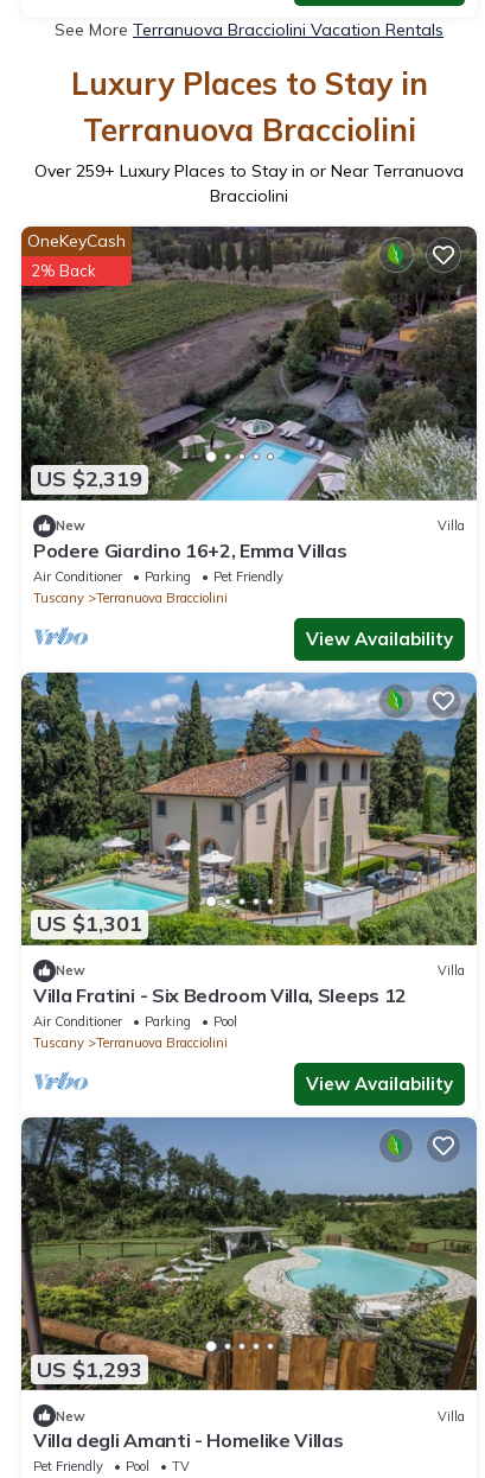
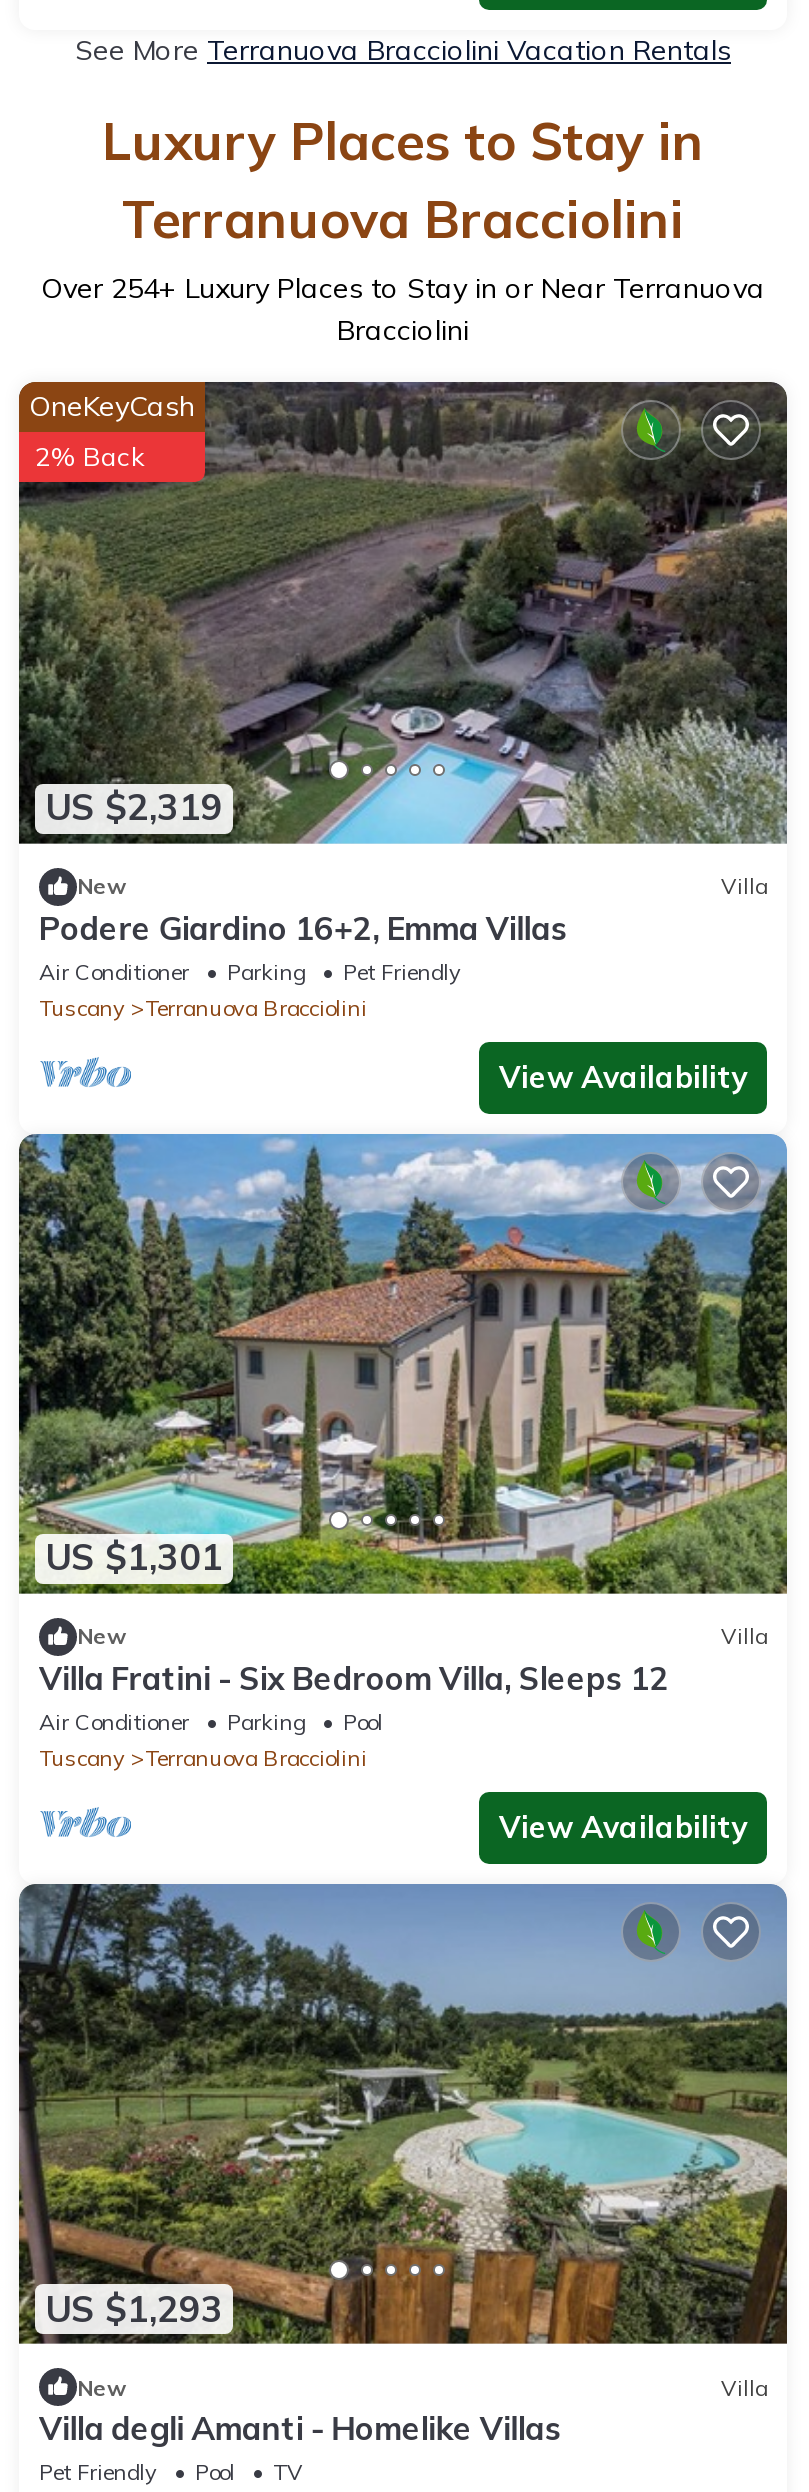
[34,160,464,182] Over 259+ Luxury Places to Stay in or Near Terranuova -> [41,270,765,306] Over 254+ Luxury Places to Stay in or Near Terranuova

